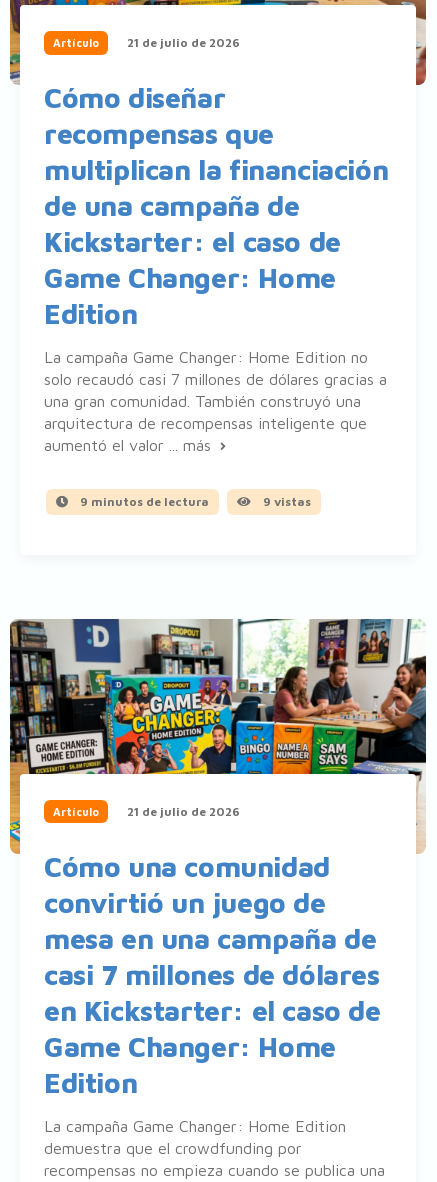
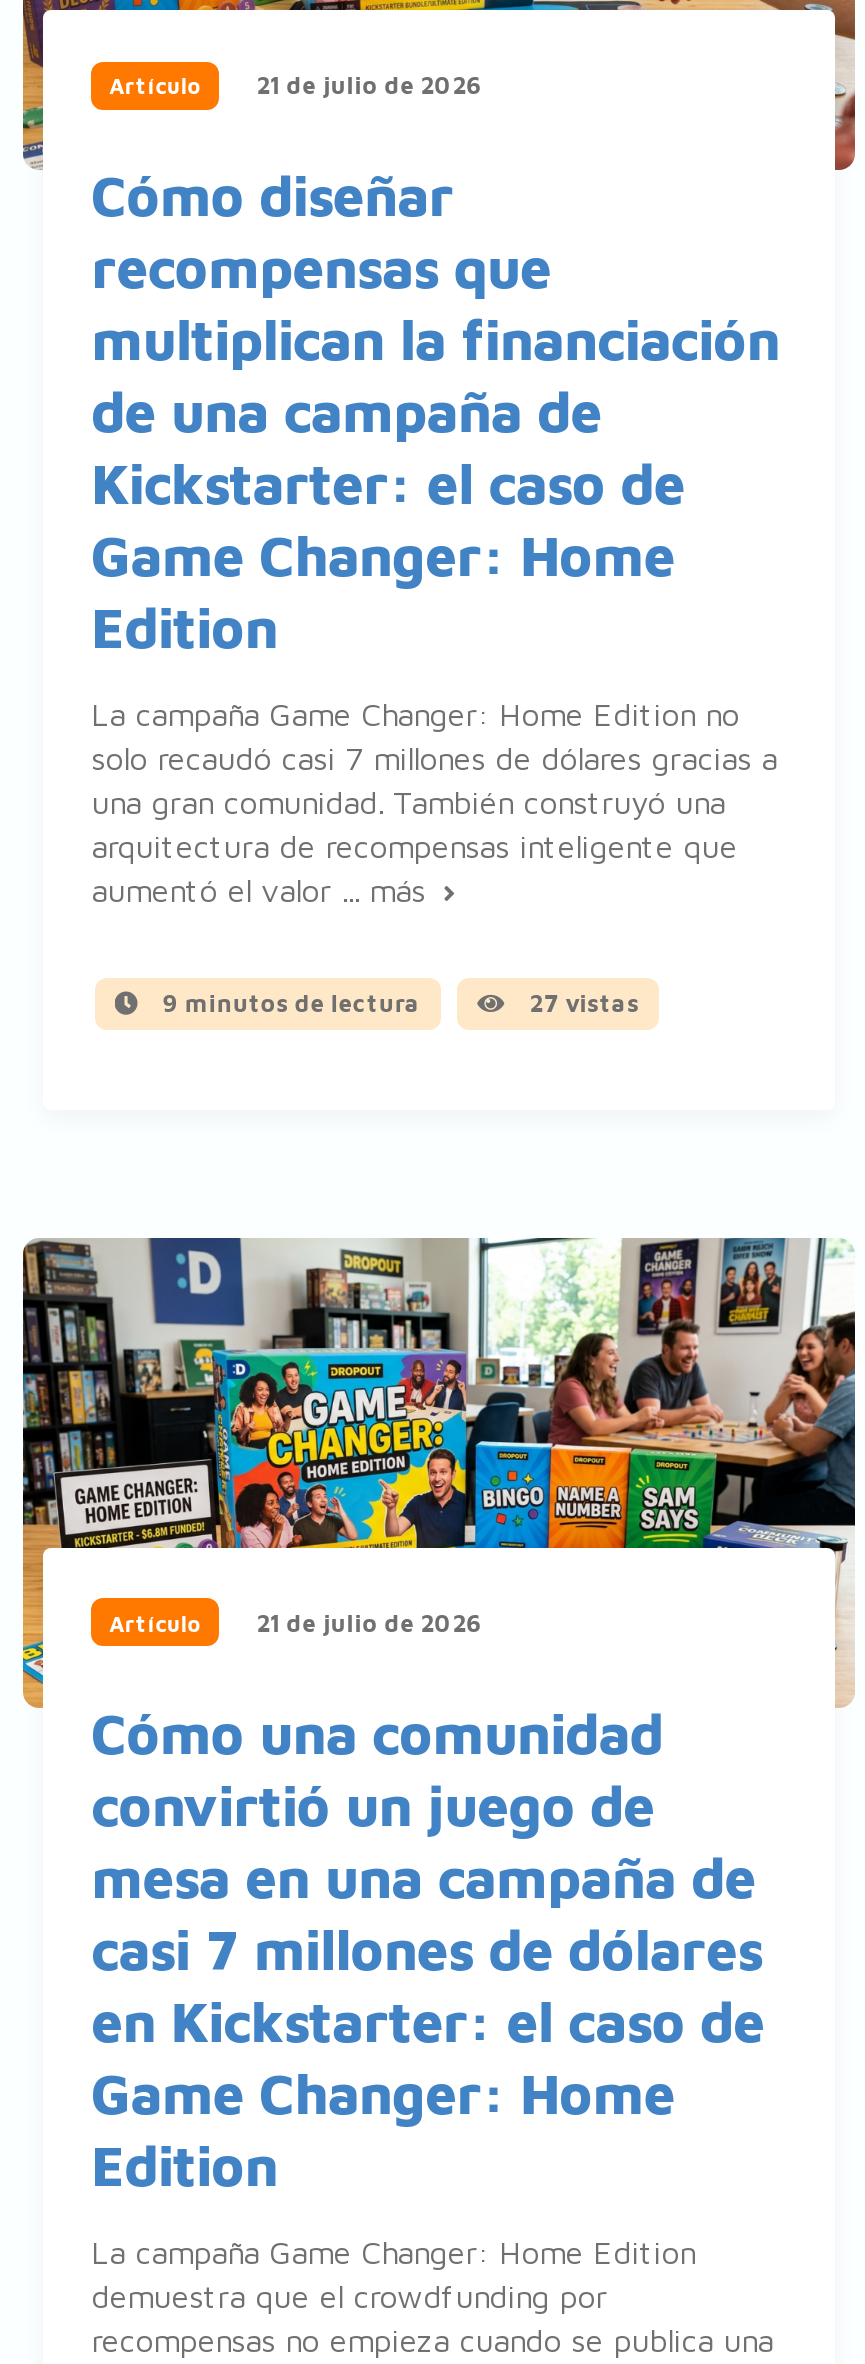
[260,494,311,509] 9 vistas -> [523,989,639,1019] 27 vistas

